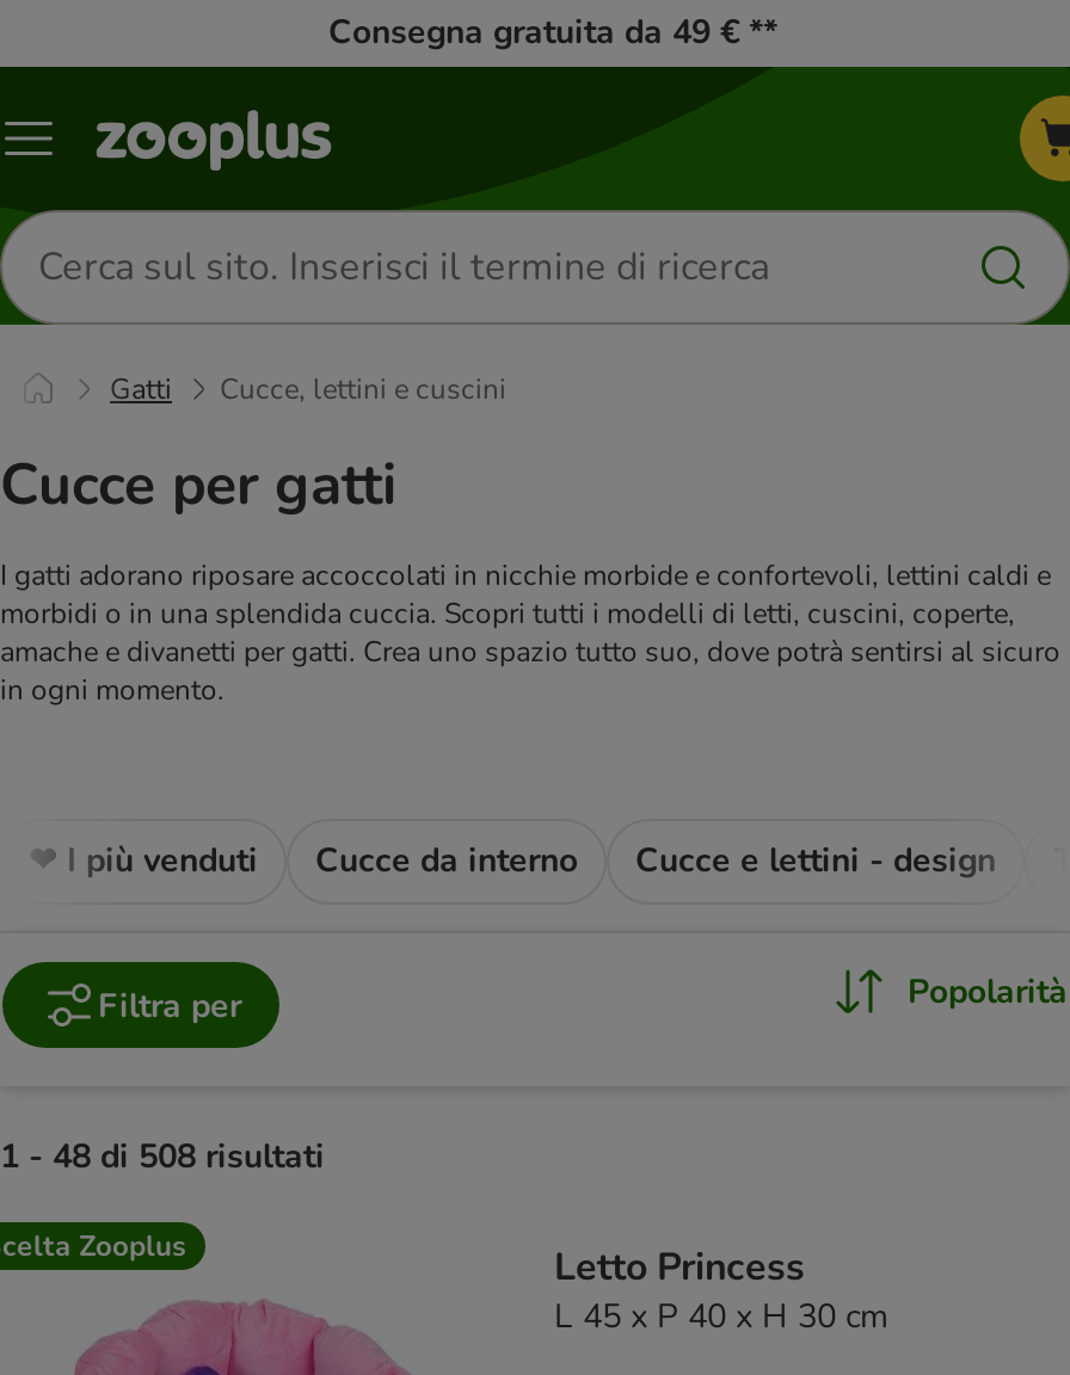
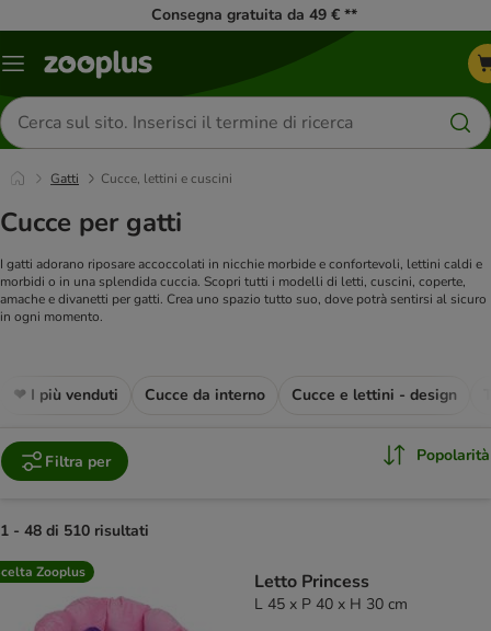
[0,1134,325,1179] 1 - 48 di 508 risultati -> [0,520,149,541] 1 - 48 di 510 risultati

